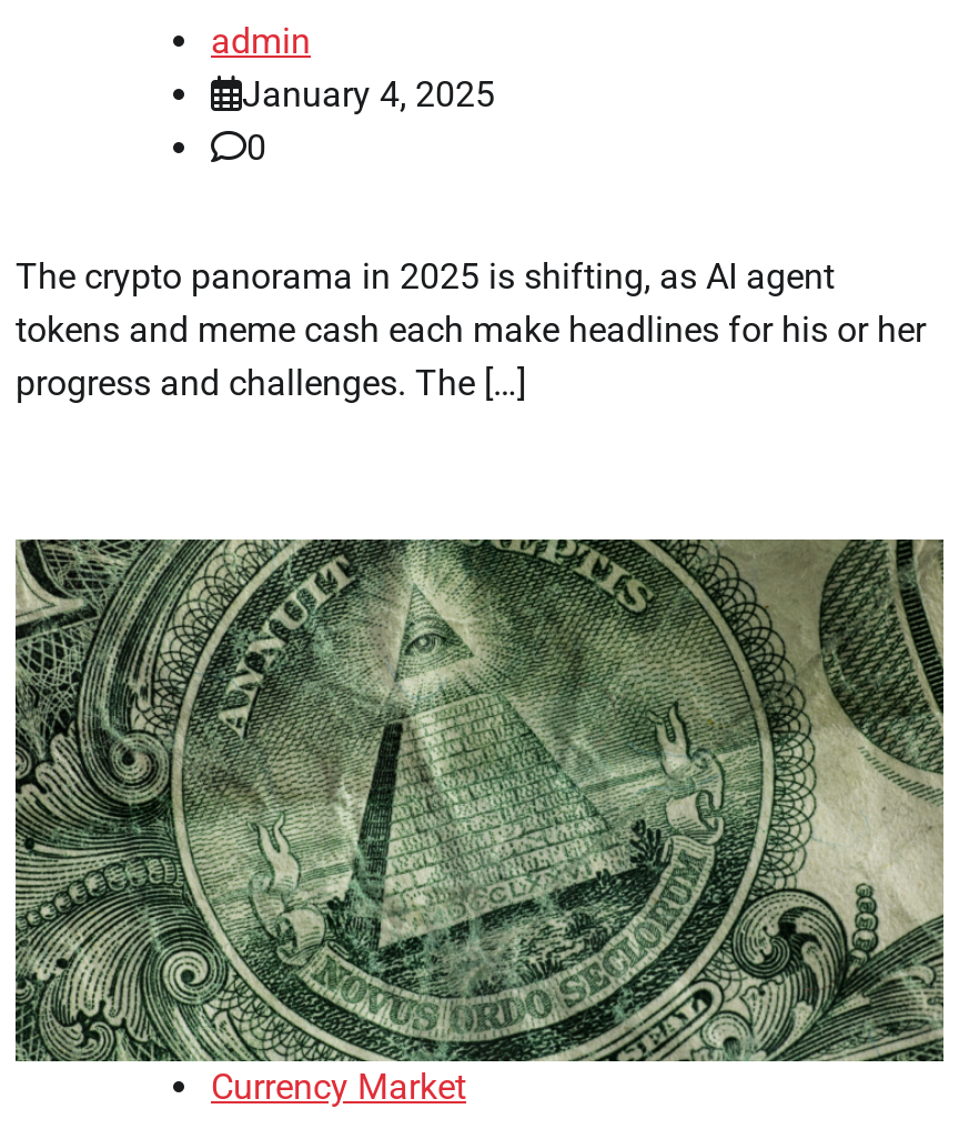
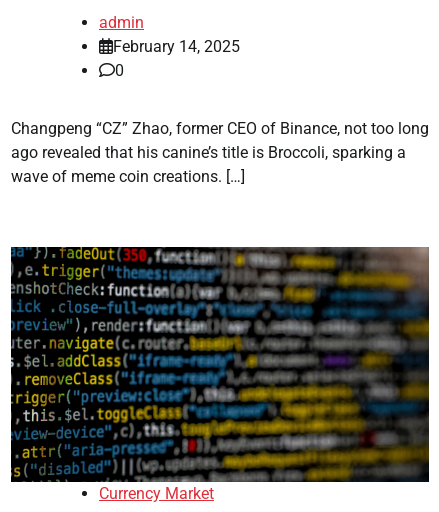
[242,73,495,115] January 4, 2025 -> [113,37,240,56] February 14, 2025
[16,255,926,404] The crypto panorama in 2025 is shifting, as AI agent | tokens and meme cash each make headlines for his or her | progress and challenges. The […] -> [11,119,429,186] Changpeng “CZ” Zhao, former CEO of Binance, not too long | ago revealed that his canine’s title is Broccoli, sparking a | wave of meme coin creations. […]
[13,537,946,1064] [image] -> [10,246,430,483] [image]

